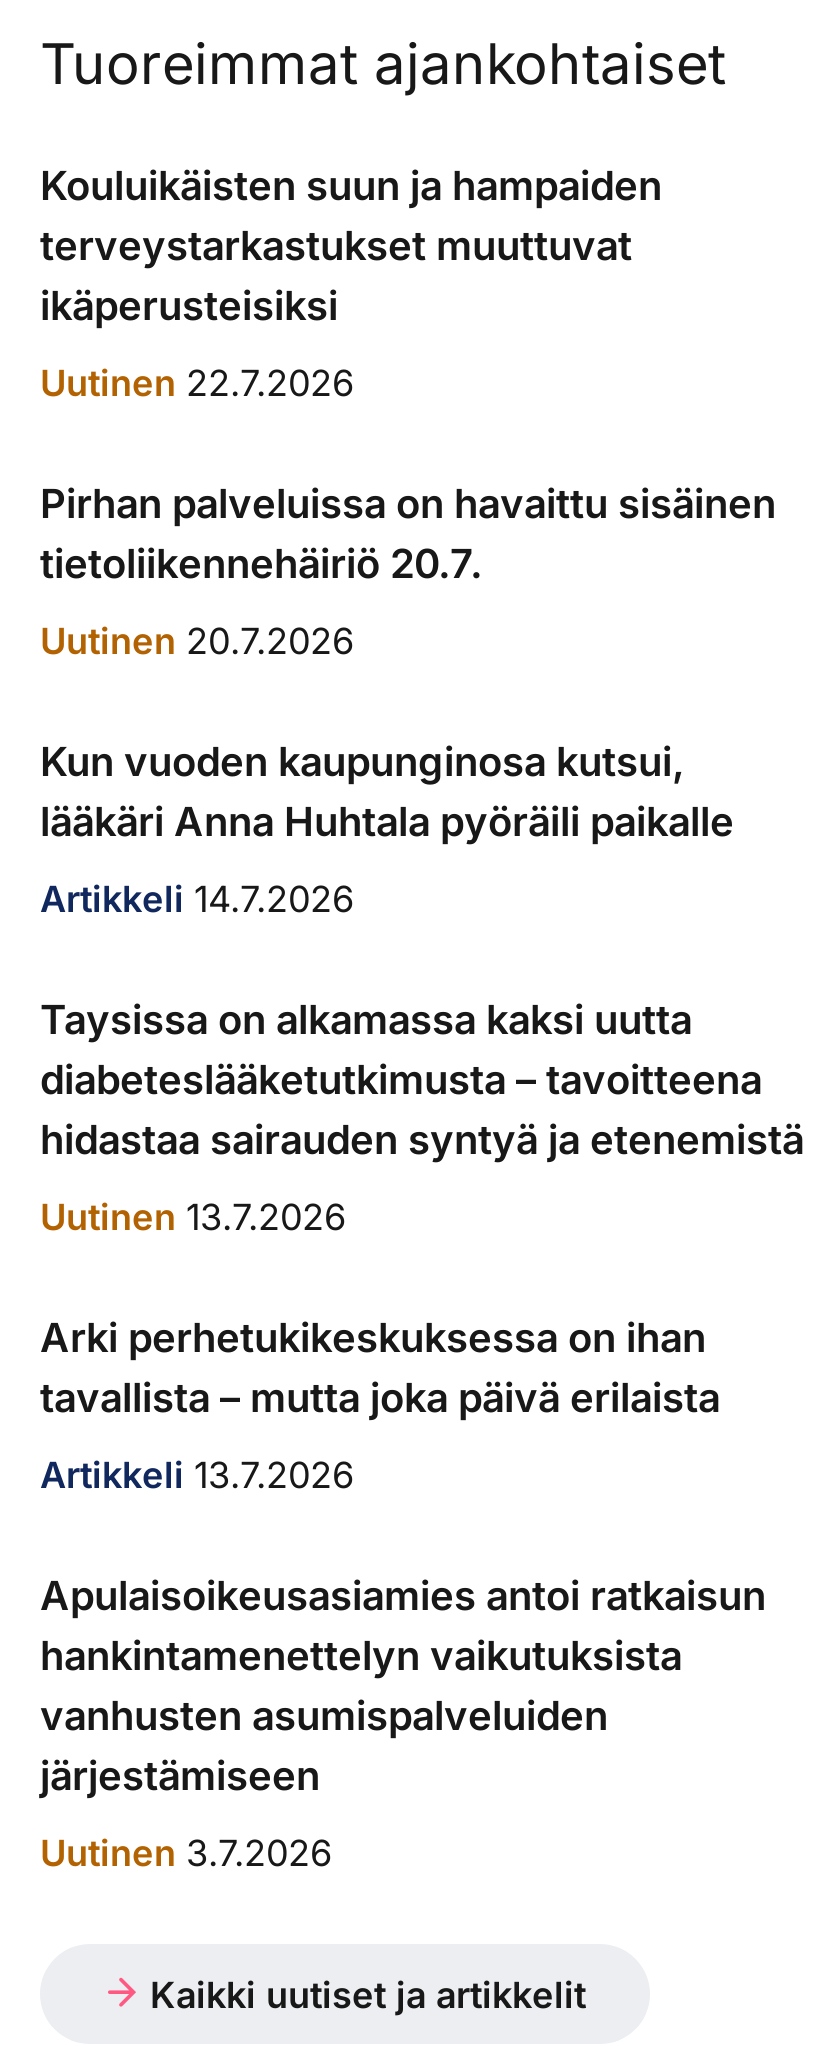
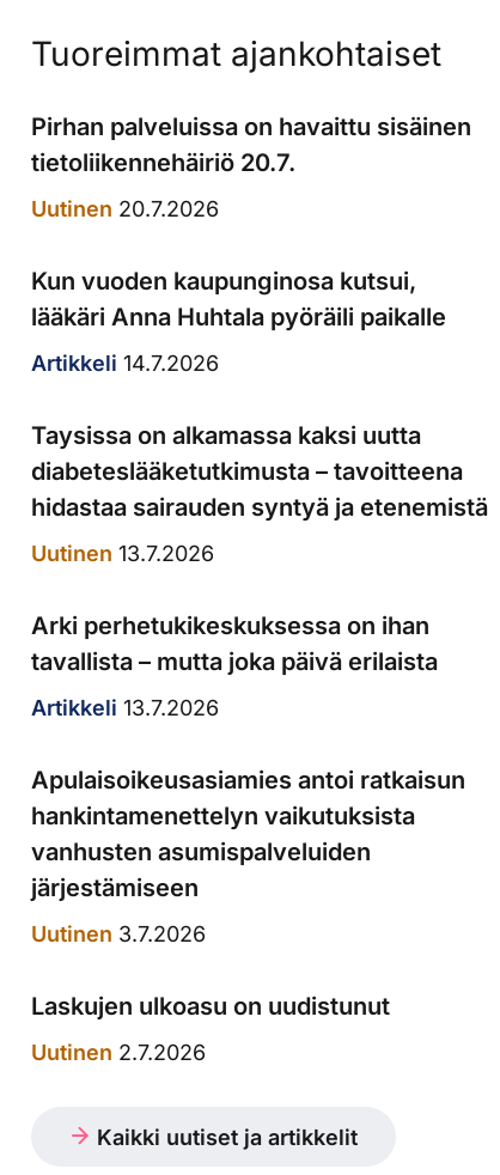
[40,161,662,403] Kouluikäisten suun ja hampaiden | terveystarkastukset muuttuvat | ikäperusteisiksi | Uutinen 22.7.2026 -> none
moved [40,479,804,1873] -> [31,112,488,946]: Pirhan palveluissa on havaittu sisäinen | tietoliikennehäiriö 20.7. | Uutinen 20.7.2026 | ... | järjestämiseen | Uutinen 3.7.2026
none -> [31,991,390,1064] Laskujen ulkoasu on uudistunut | Uutinen 2.7.2026

